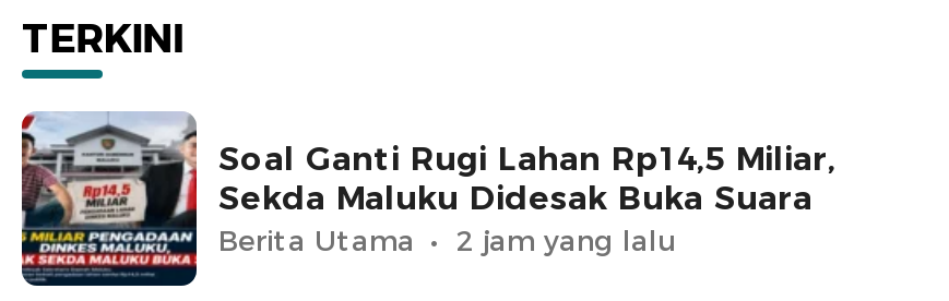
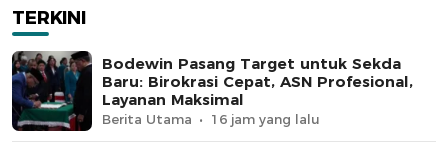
[20,111,837,288] [image] | Soal Ganti Rugi Lahan Rp14,5 Miliar, | Sekda Maluku Didesak Buka Suara -> [11,50,413,140] [image] | Bodewin Pasang Target untuk Sekda | Baru: Birokrasi Cepat, ASN Profesional, | Layanan Maksimal
[218,223,677,258] Berita Utama 2 jam yang lalu -> [102,111,320,127] Berita Utama 16 jam yang lalu

